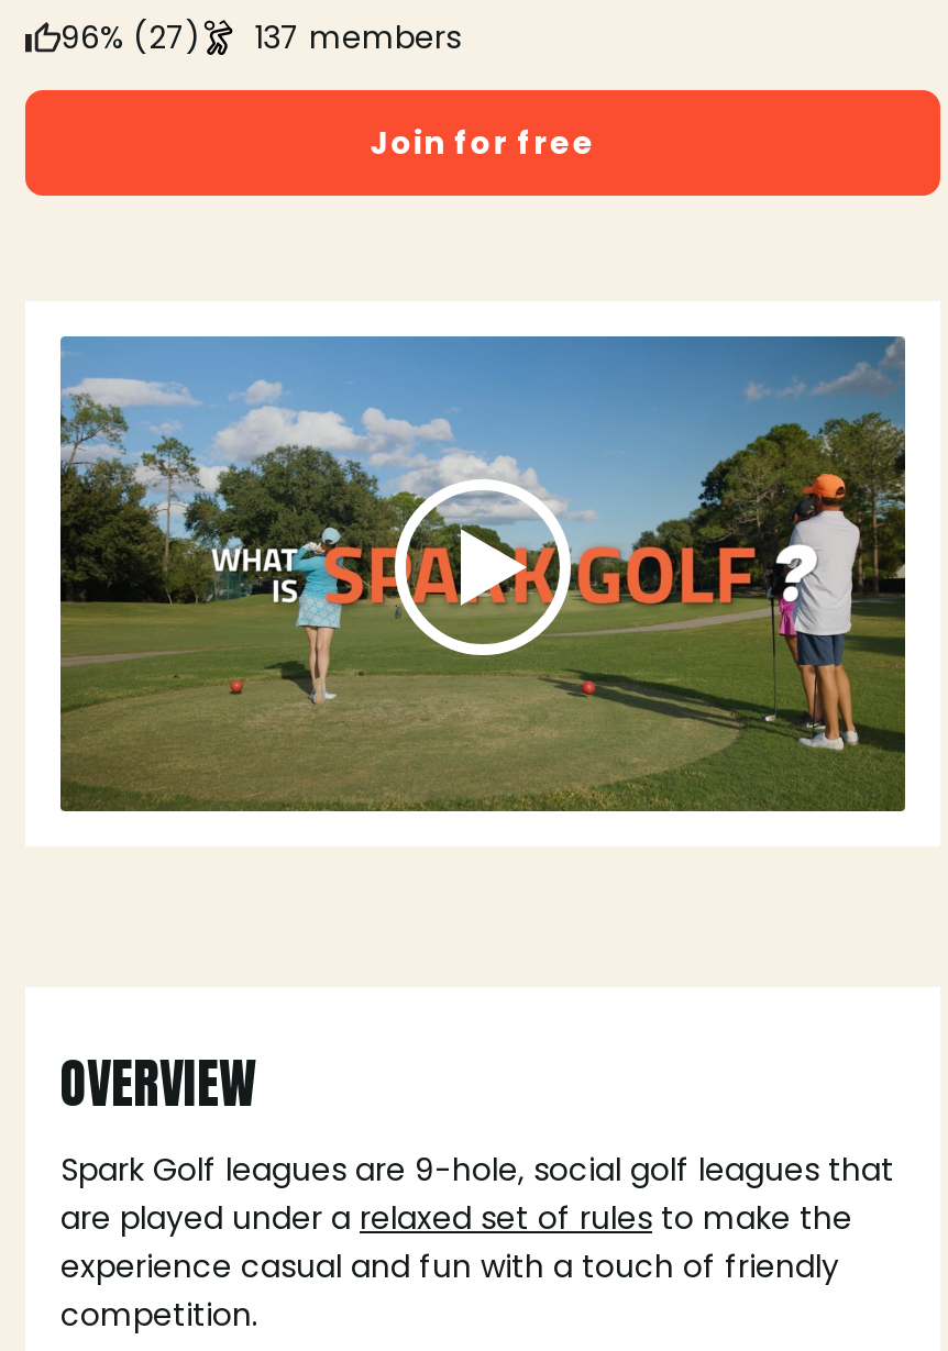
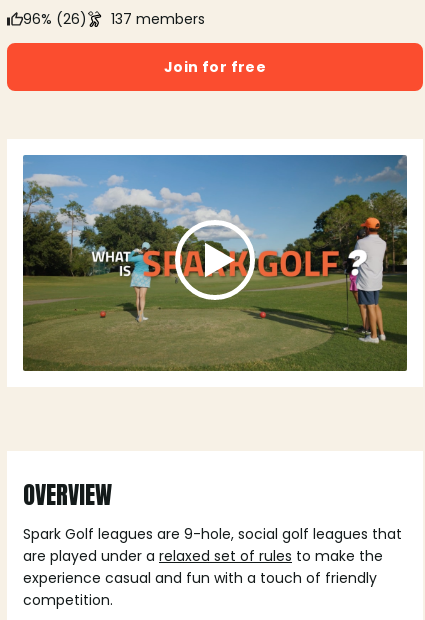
[60,14,461,59] 96% (27) 137 members -> [23,8,205,29] 96% (26) 137 members

